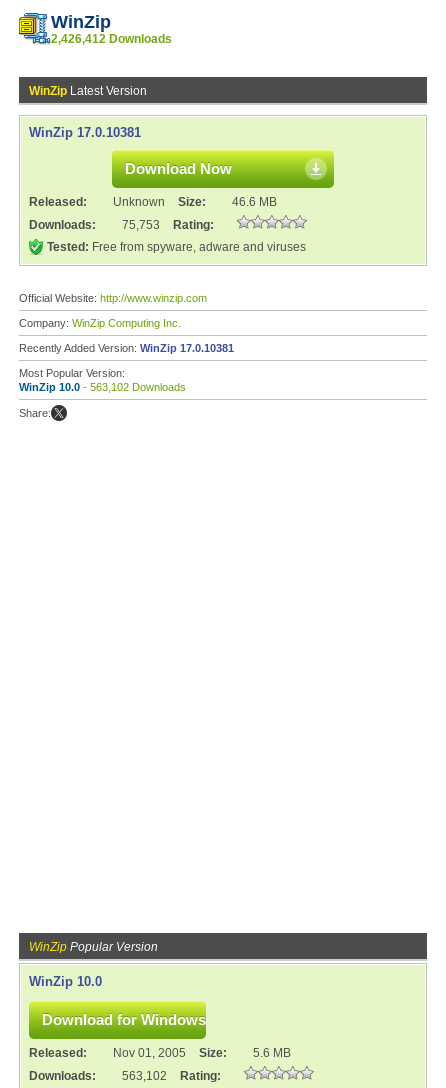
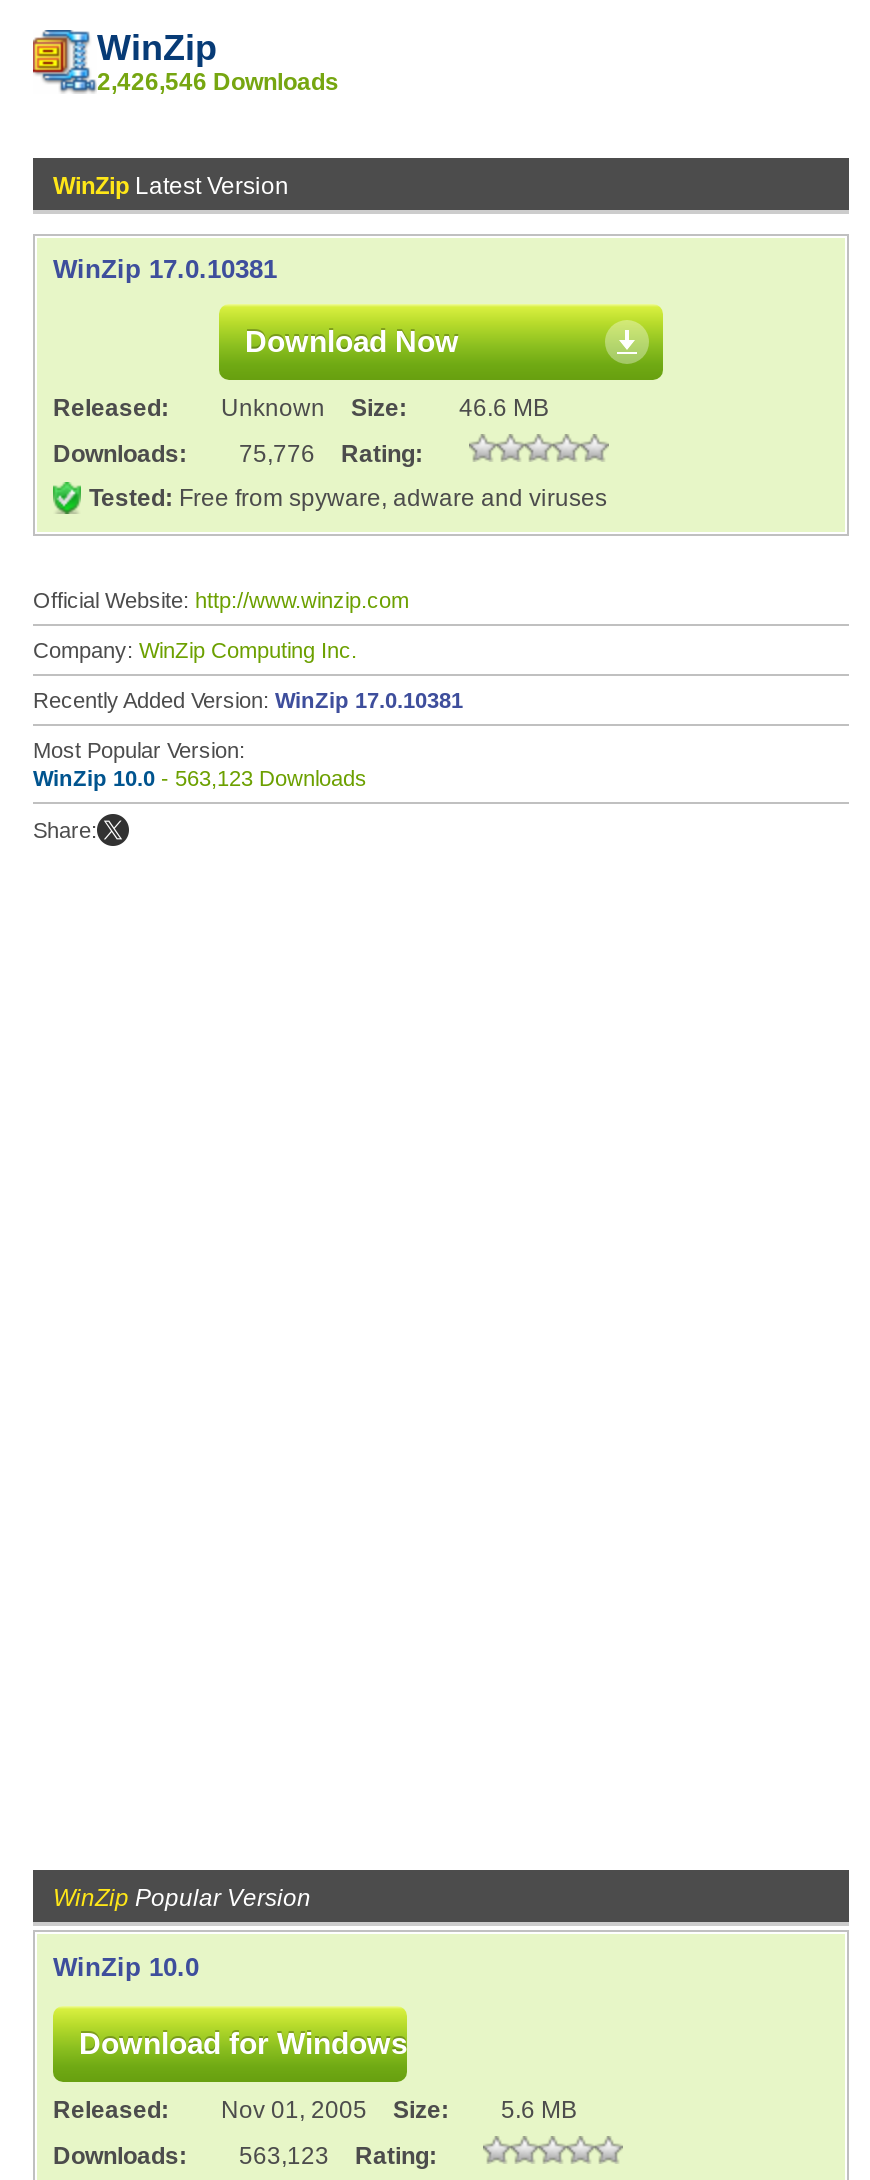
[51,32,172,46] 2,426,412 Downloads -> [97,68,339,96] 2,426,546 Downloads
[29,218,214,232] Downloads: 75,753 Rating: -> [53,440,423,468] Downloads: 75,776 Rating:
[19,381,186,393] WinZip 10.0 - 563,102 Downloads -> [33,766,367,790] WinZip 10.0 - 563,123 Downloads
[29,1069,221,1083] Downloads: 563,102 Rating: -> [53,2142,437,2170] Downloads: 563,123 Rating:

